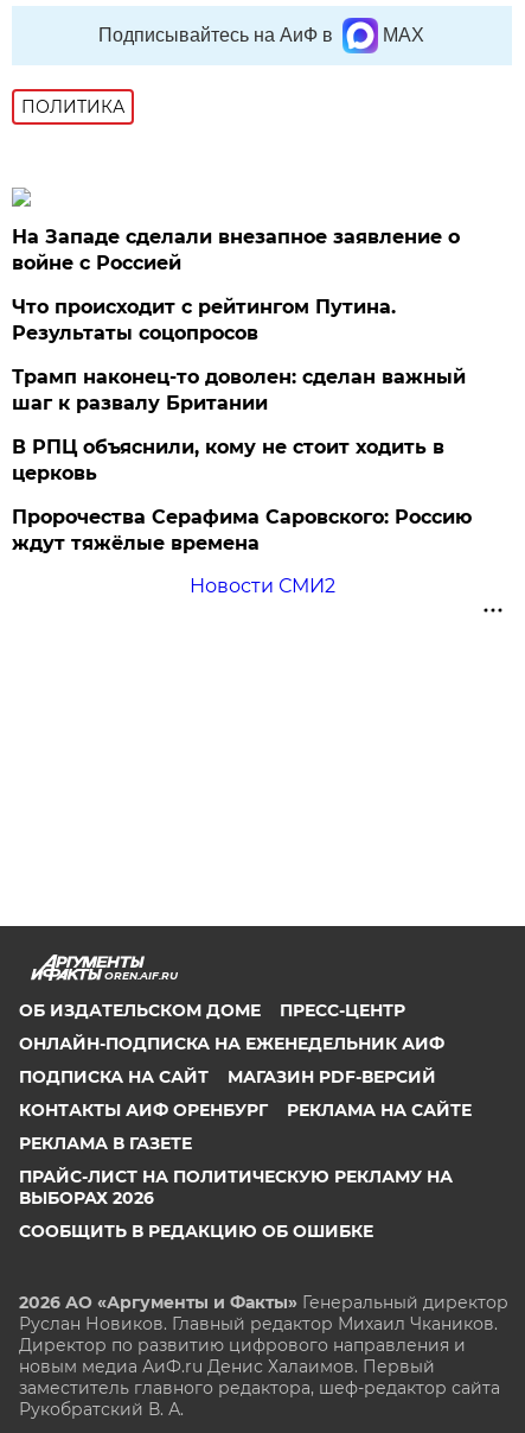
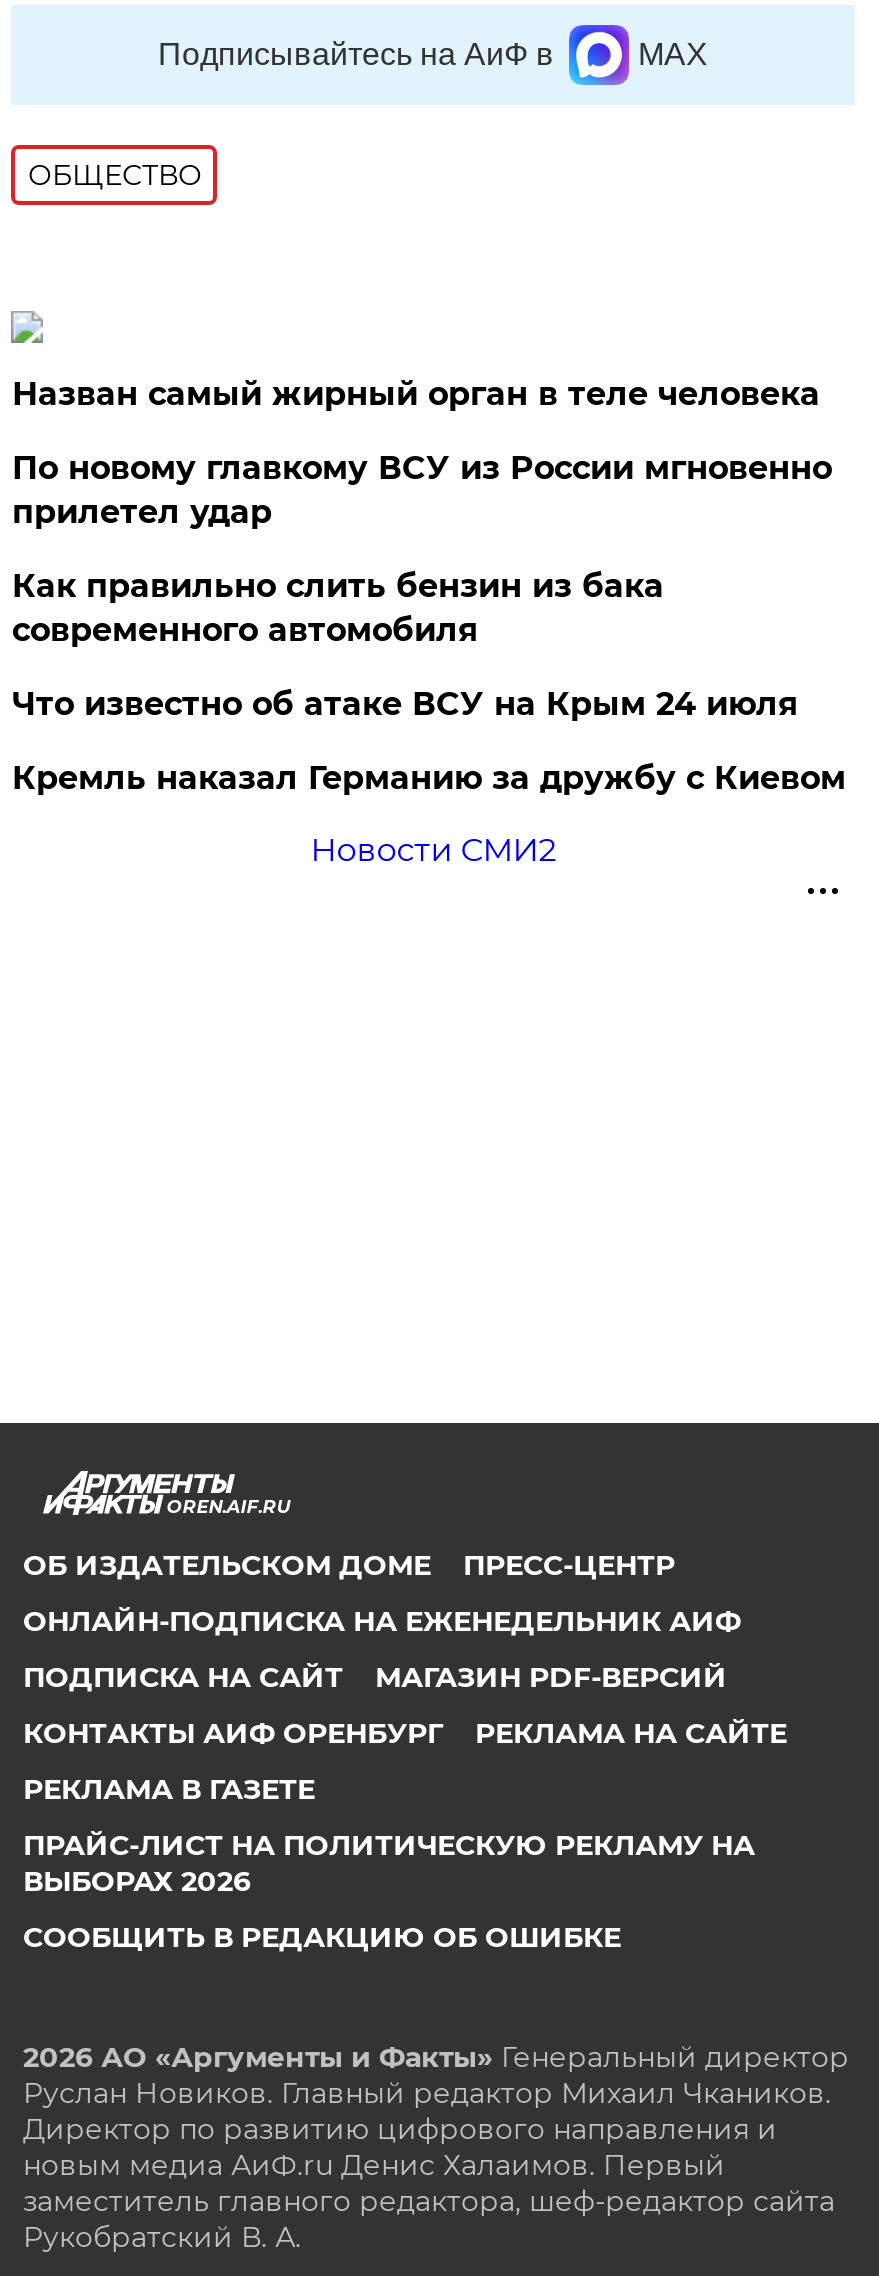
[22,96,125,118] ПОЛИТИКА -> [28,157,202,193] ОБЩЕСТВО
[12,226,460,274] На Западе сделали внезапное заявление о | войне с Россией -> [12,375,820,413] Назван самый жирный орган в теле человека
[12,296,396,345] Что происходит с рейтингом Путина. | Результаты соцопросов -> [12,449,832,531] По новому главкому ВСУ из России мгновенно | прилетел удар
[12,366,466,415] Трамп наконец-то доволен: сделан важный | шаг к развалу Британии -> [12,567,664,649] Как правильно слить бензин из бака | современного автомобиля
[12,436,445,485] В РПЦ объяснили, кому не стоит ходить в | церковь -> [12,685,798,723] Что известно об атаке ВСУ на Крым 24 июля
[12,506,472,555] Пророчества Серафима Саровского: Россию | ждут тяжёлые времена -> [12,759,846,797] Кремль наказал Германию за дружбу с Киевом

